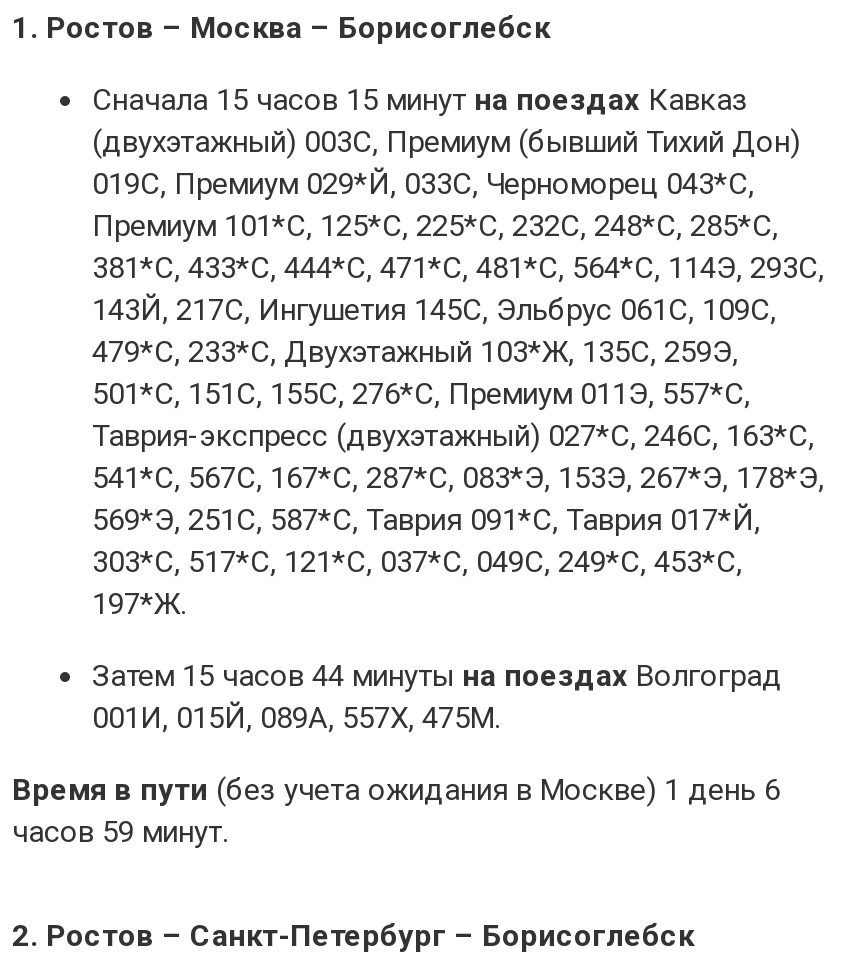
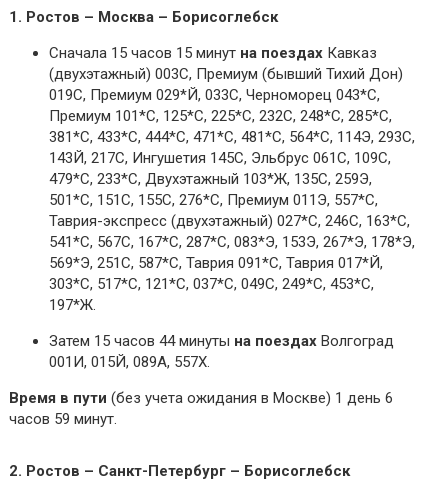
[92,700,500,736] 001И, 015Й, 089А, 557Х, 475М. -> [49,353,210,371] 001И, 015Й, 089А, 557Х.

